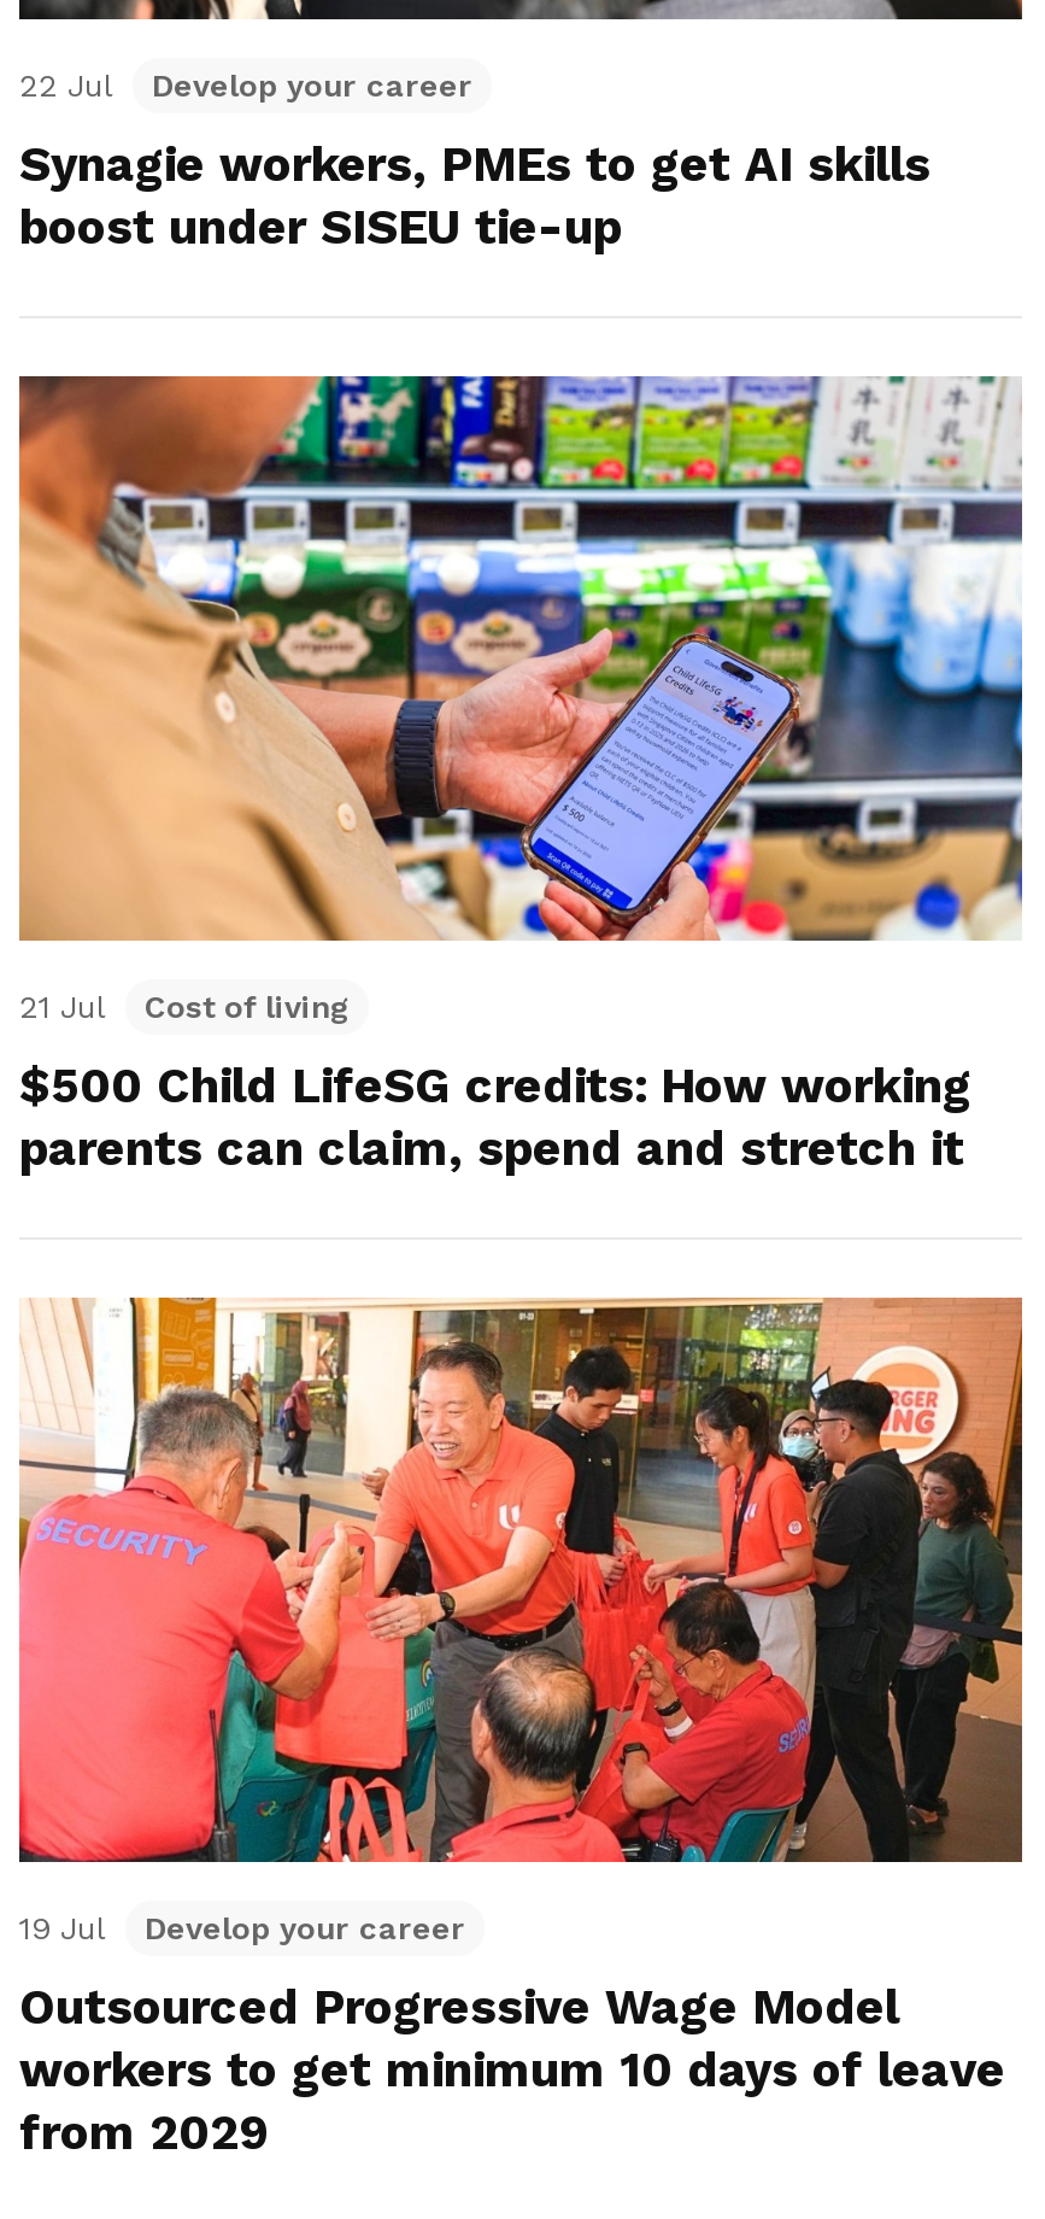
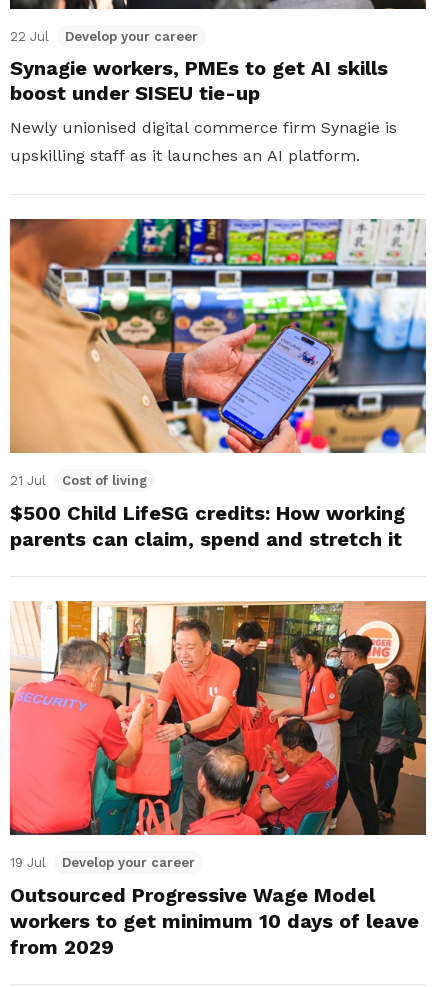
none -> [10,118,397,165] Newly unionised digital commerce firm Synagie is | upskilling staff as it launches an AI platform.

